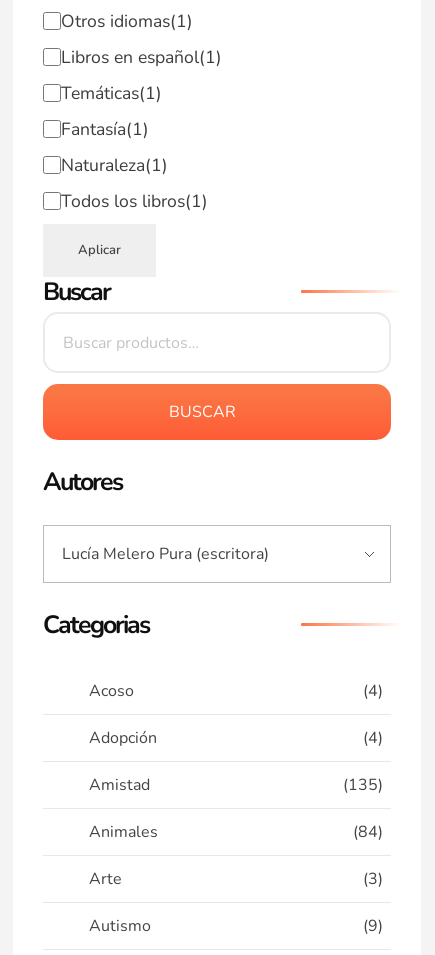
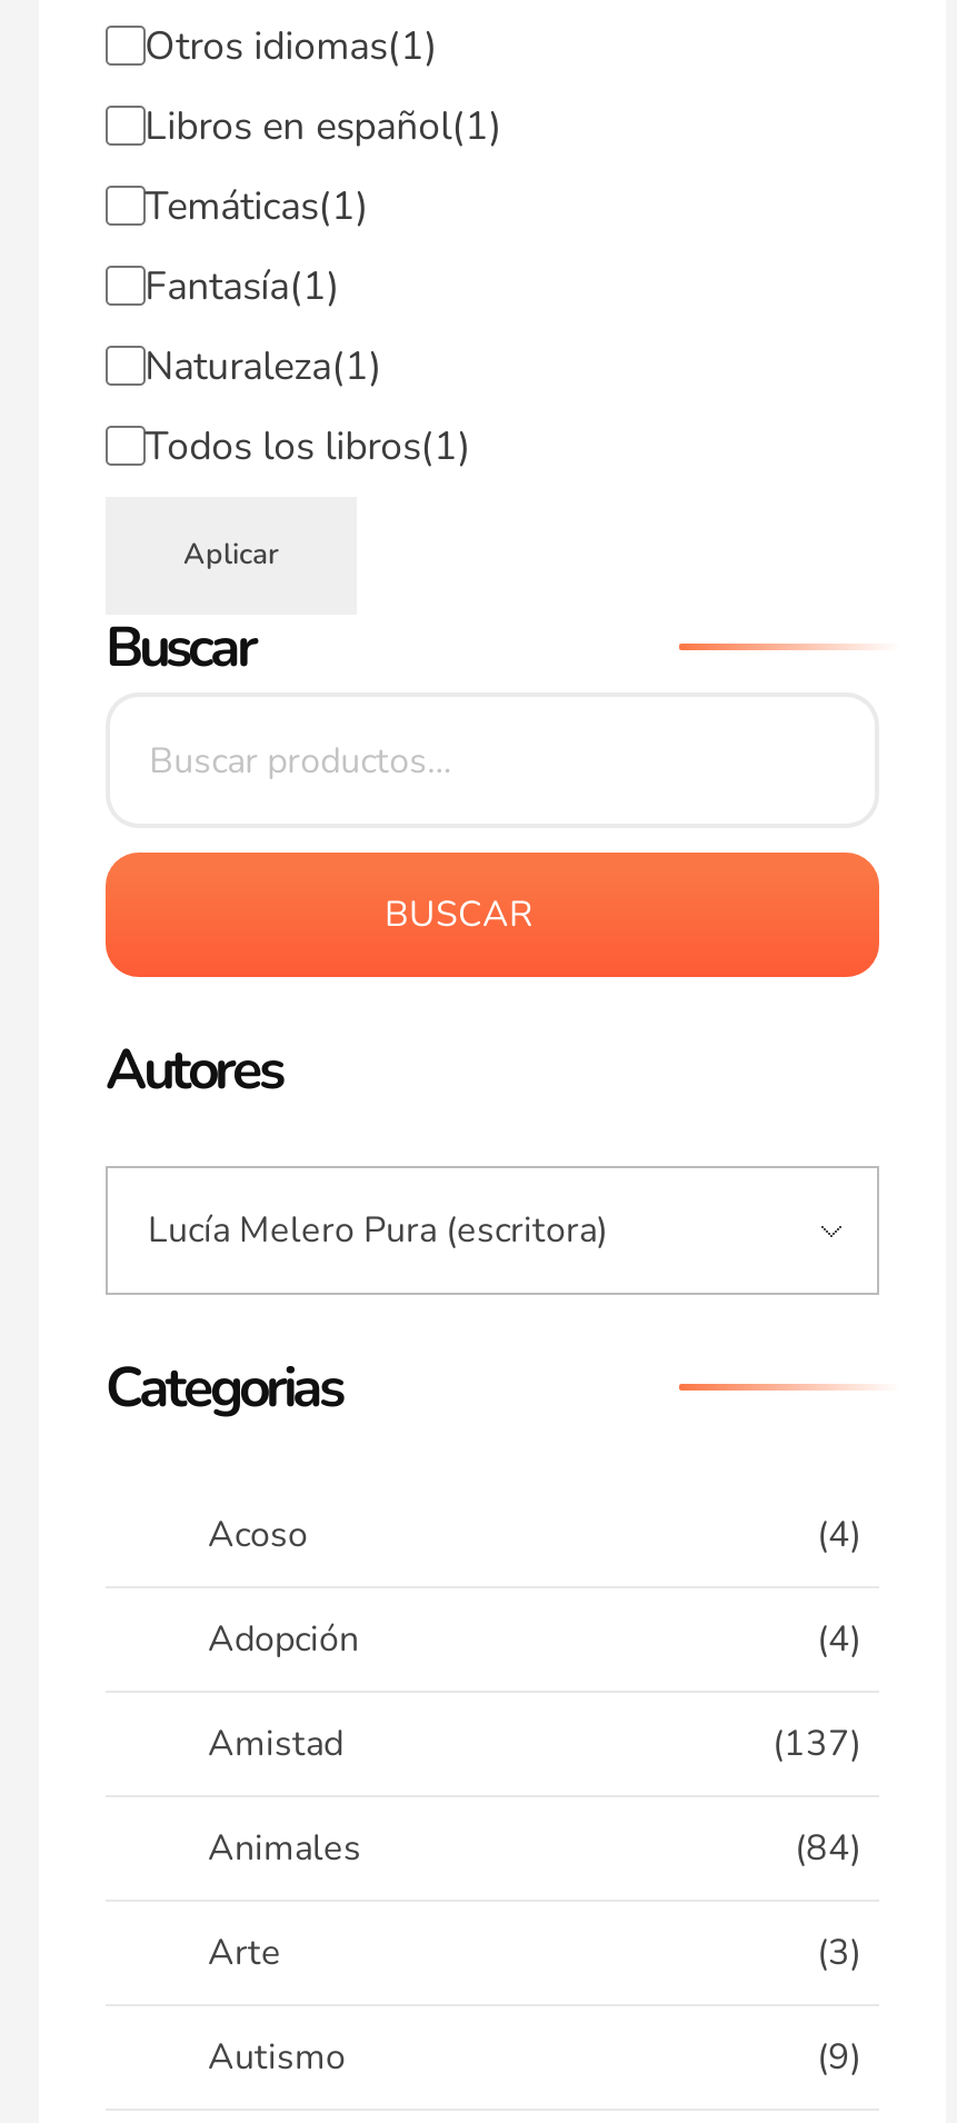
[343,774,383,796] (135) -> [772,1720,861,1769] (137)

